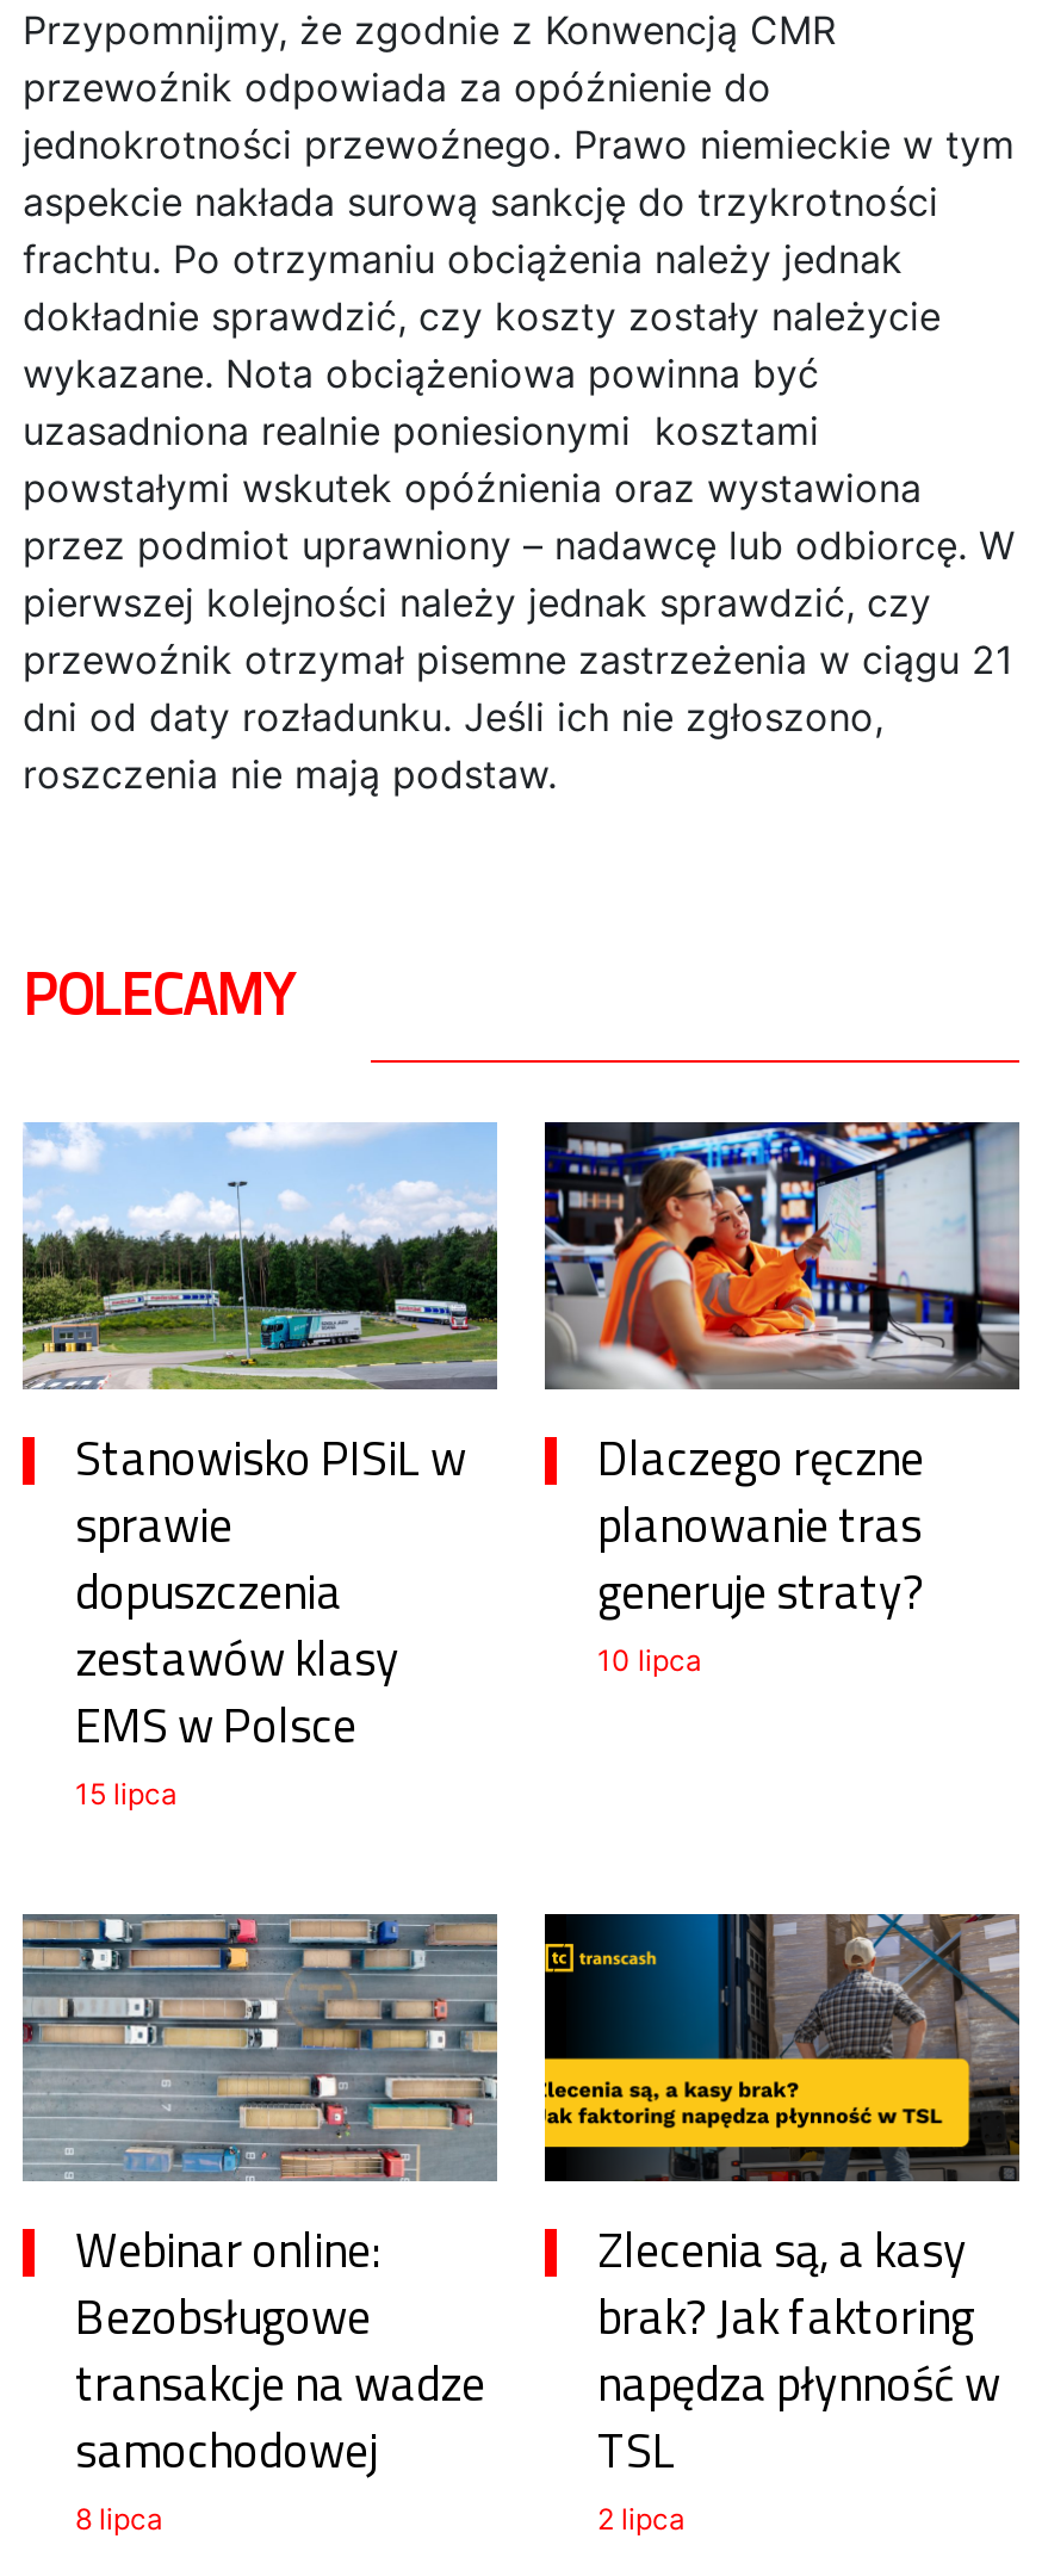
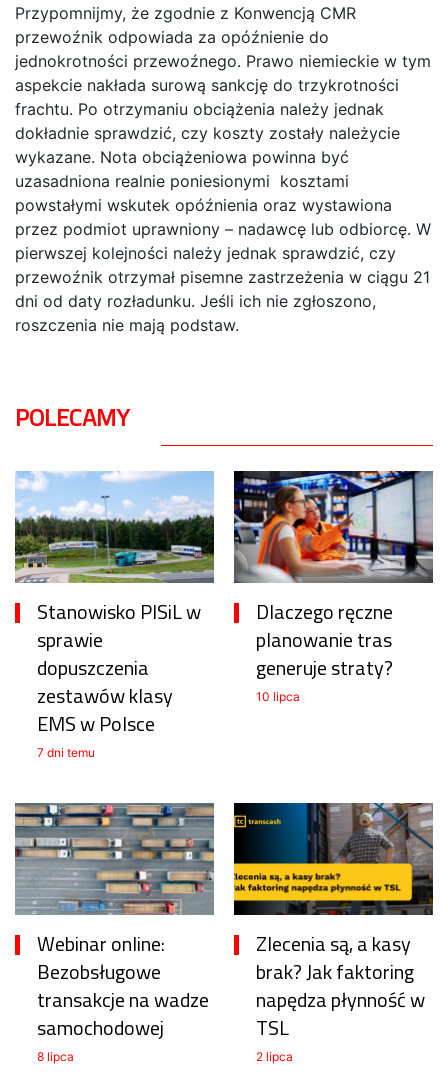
[75,1776,178,1812] 15 lipca -> [37,745,95,760] 7 dni temu

